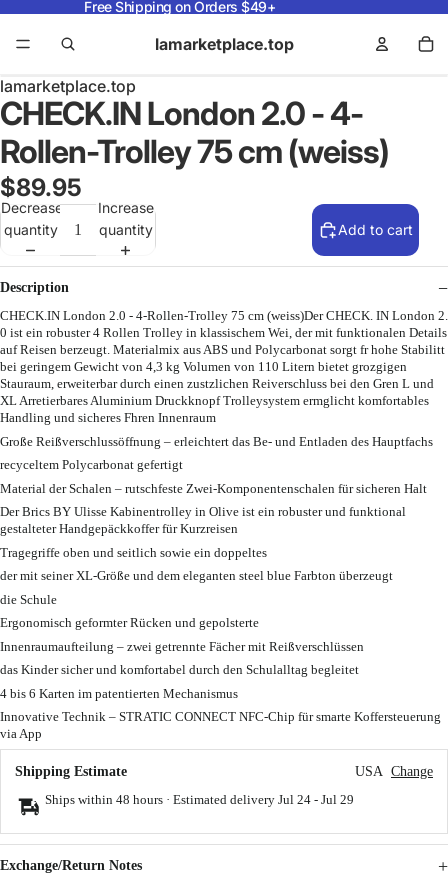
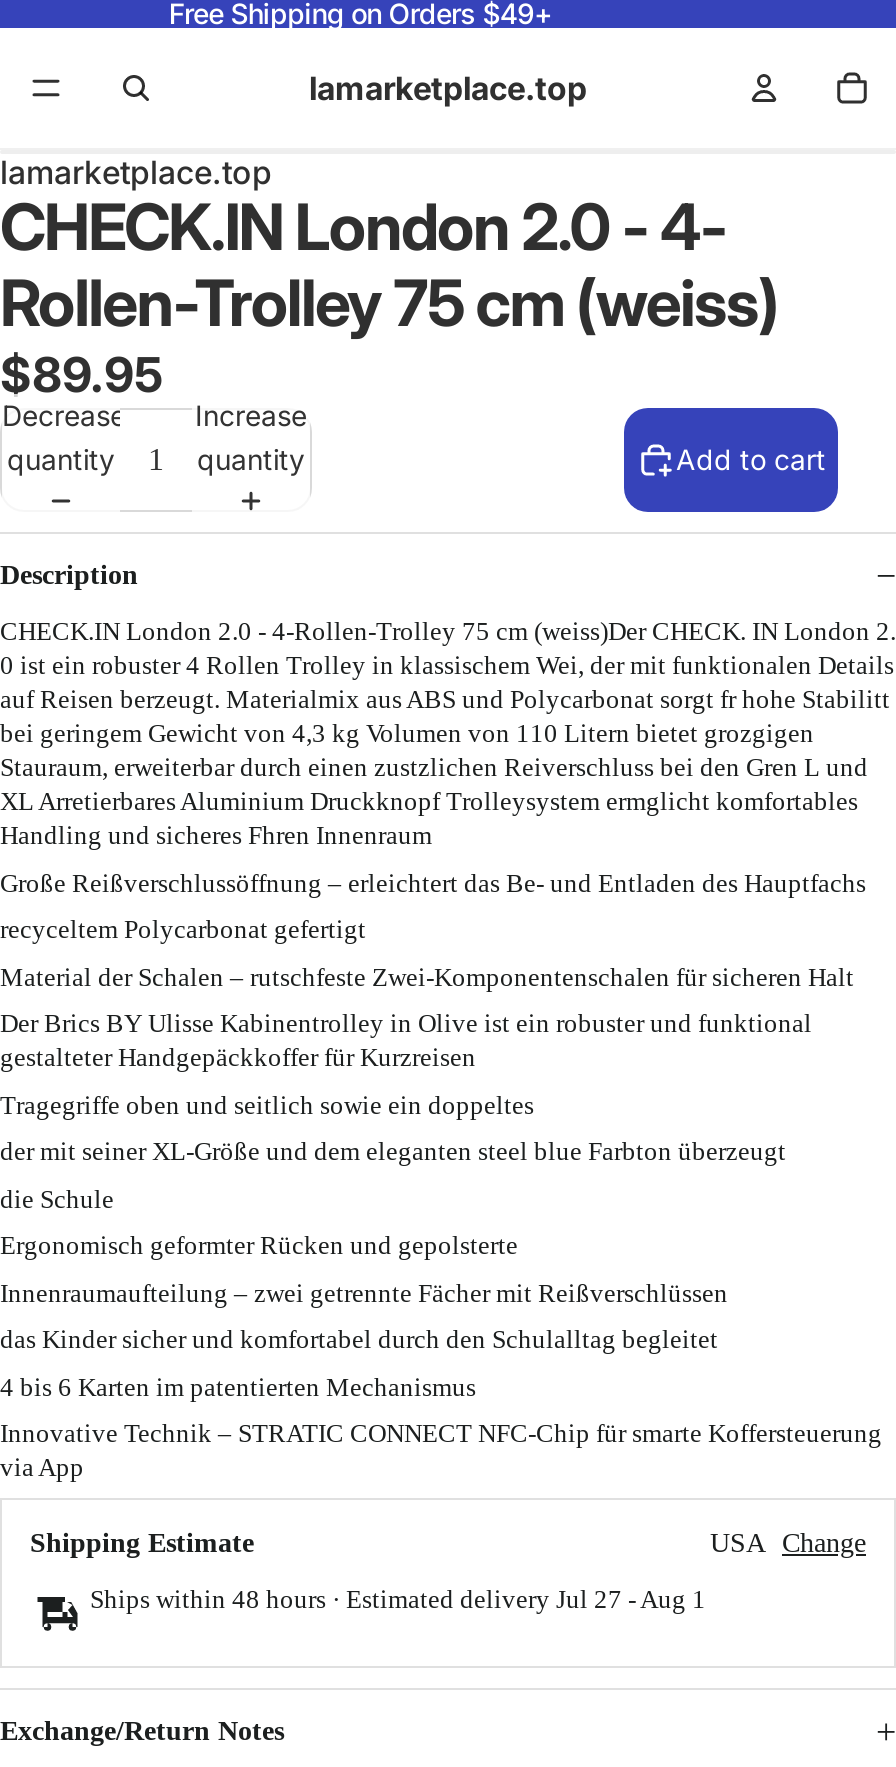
[45,791,354,806] Ships within 48 hours · Estimated delivery Jul 24 - Jul 29 -> [90,1583,706,1613] Ships within 48 hours · Estimated delivery Jul 27 - Aug 1

